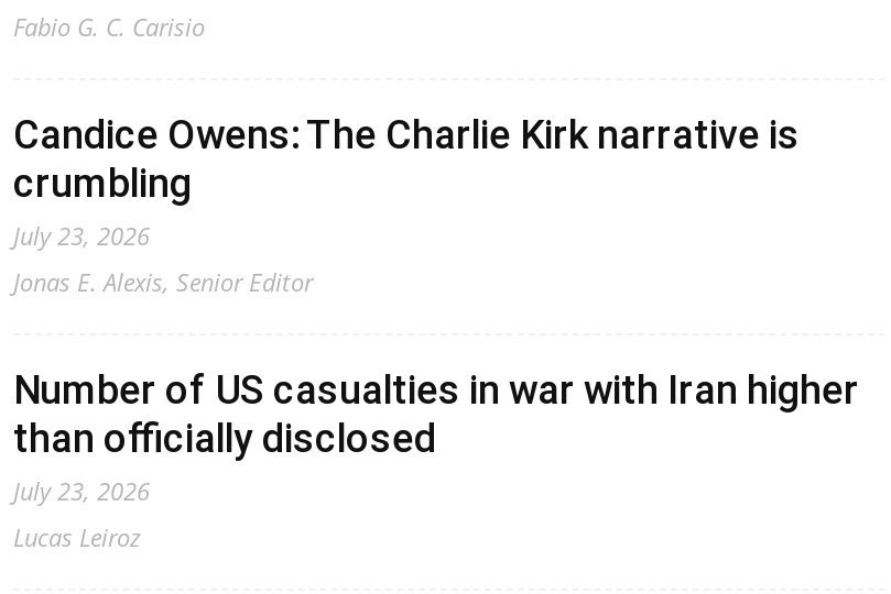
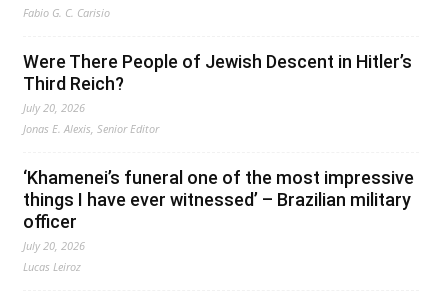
[13,112,800,253] Candice Owens: The Charlie Kirk narrative is | crumbling | July 23, 2026 -> [23,51,412,115] Were There People of Jewish Descent in Hitler’s | Third Reich? | July 20, 2026
[13,367,859,508] Number of US casualties in war with Iran higher | than officially disclosed | July 23, 2026 -> [23,167,414,253] ‘Khamenei’s funeral one of the most impressive | things I have ever witnessed’ – Brazilian military | officer | July 20, 2026

